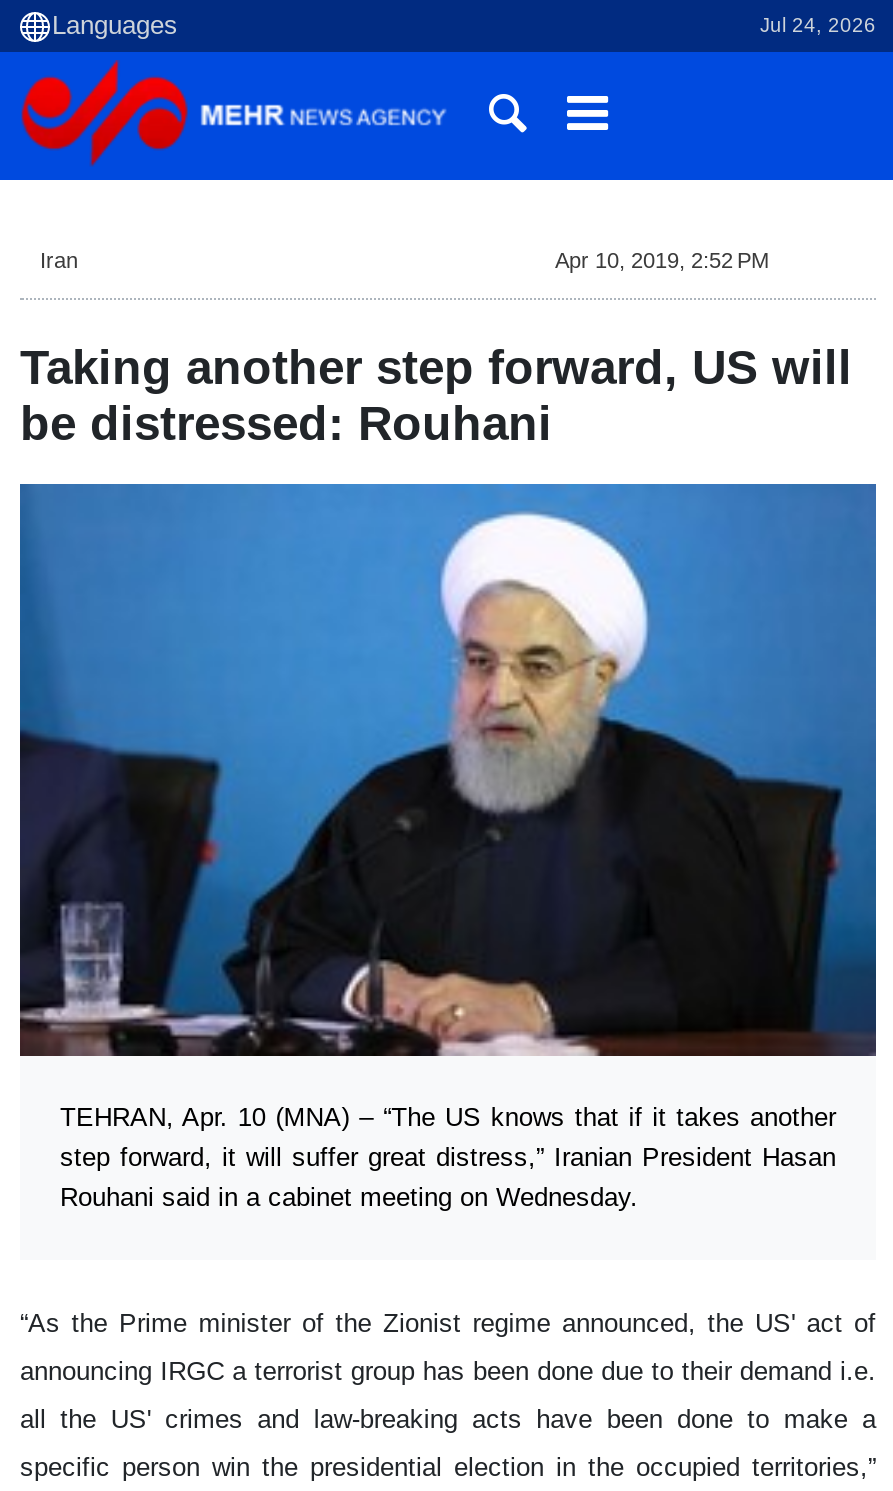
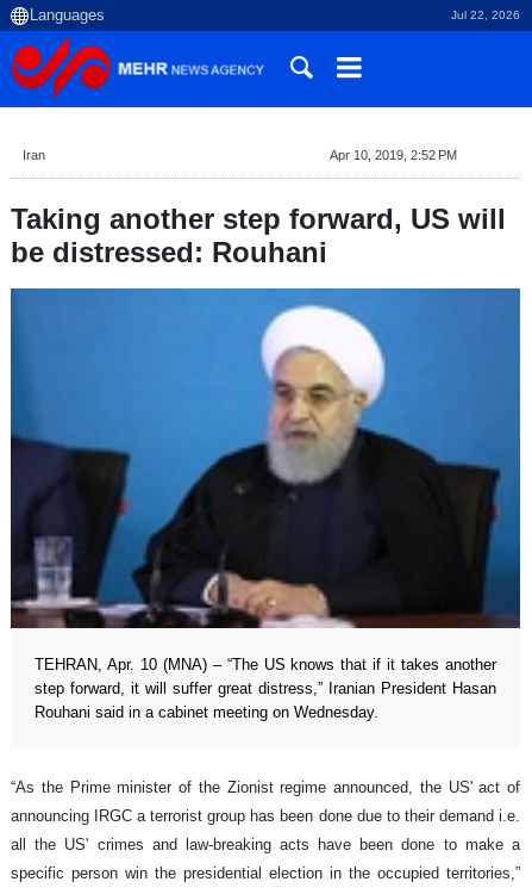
[760,14,876,36] Jul 24, 2026 -> [451,8,520,21] Jul 22, 2026

